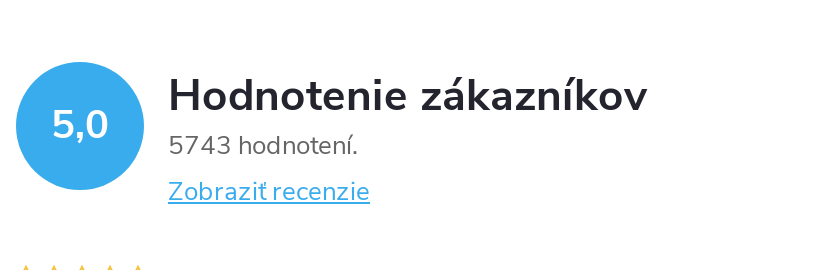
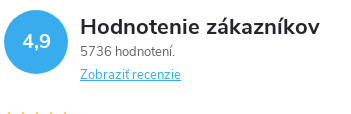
[51,98,109,152] 5,0 -> [21,28,50,55] 4,9
[168,128,358,164] 5743 hodnotení -> [80,43,175,61] 5736 hodnotení

